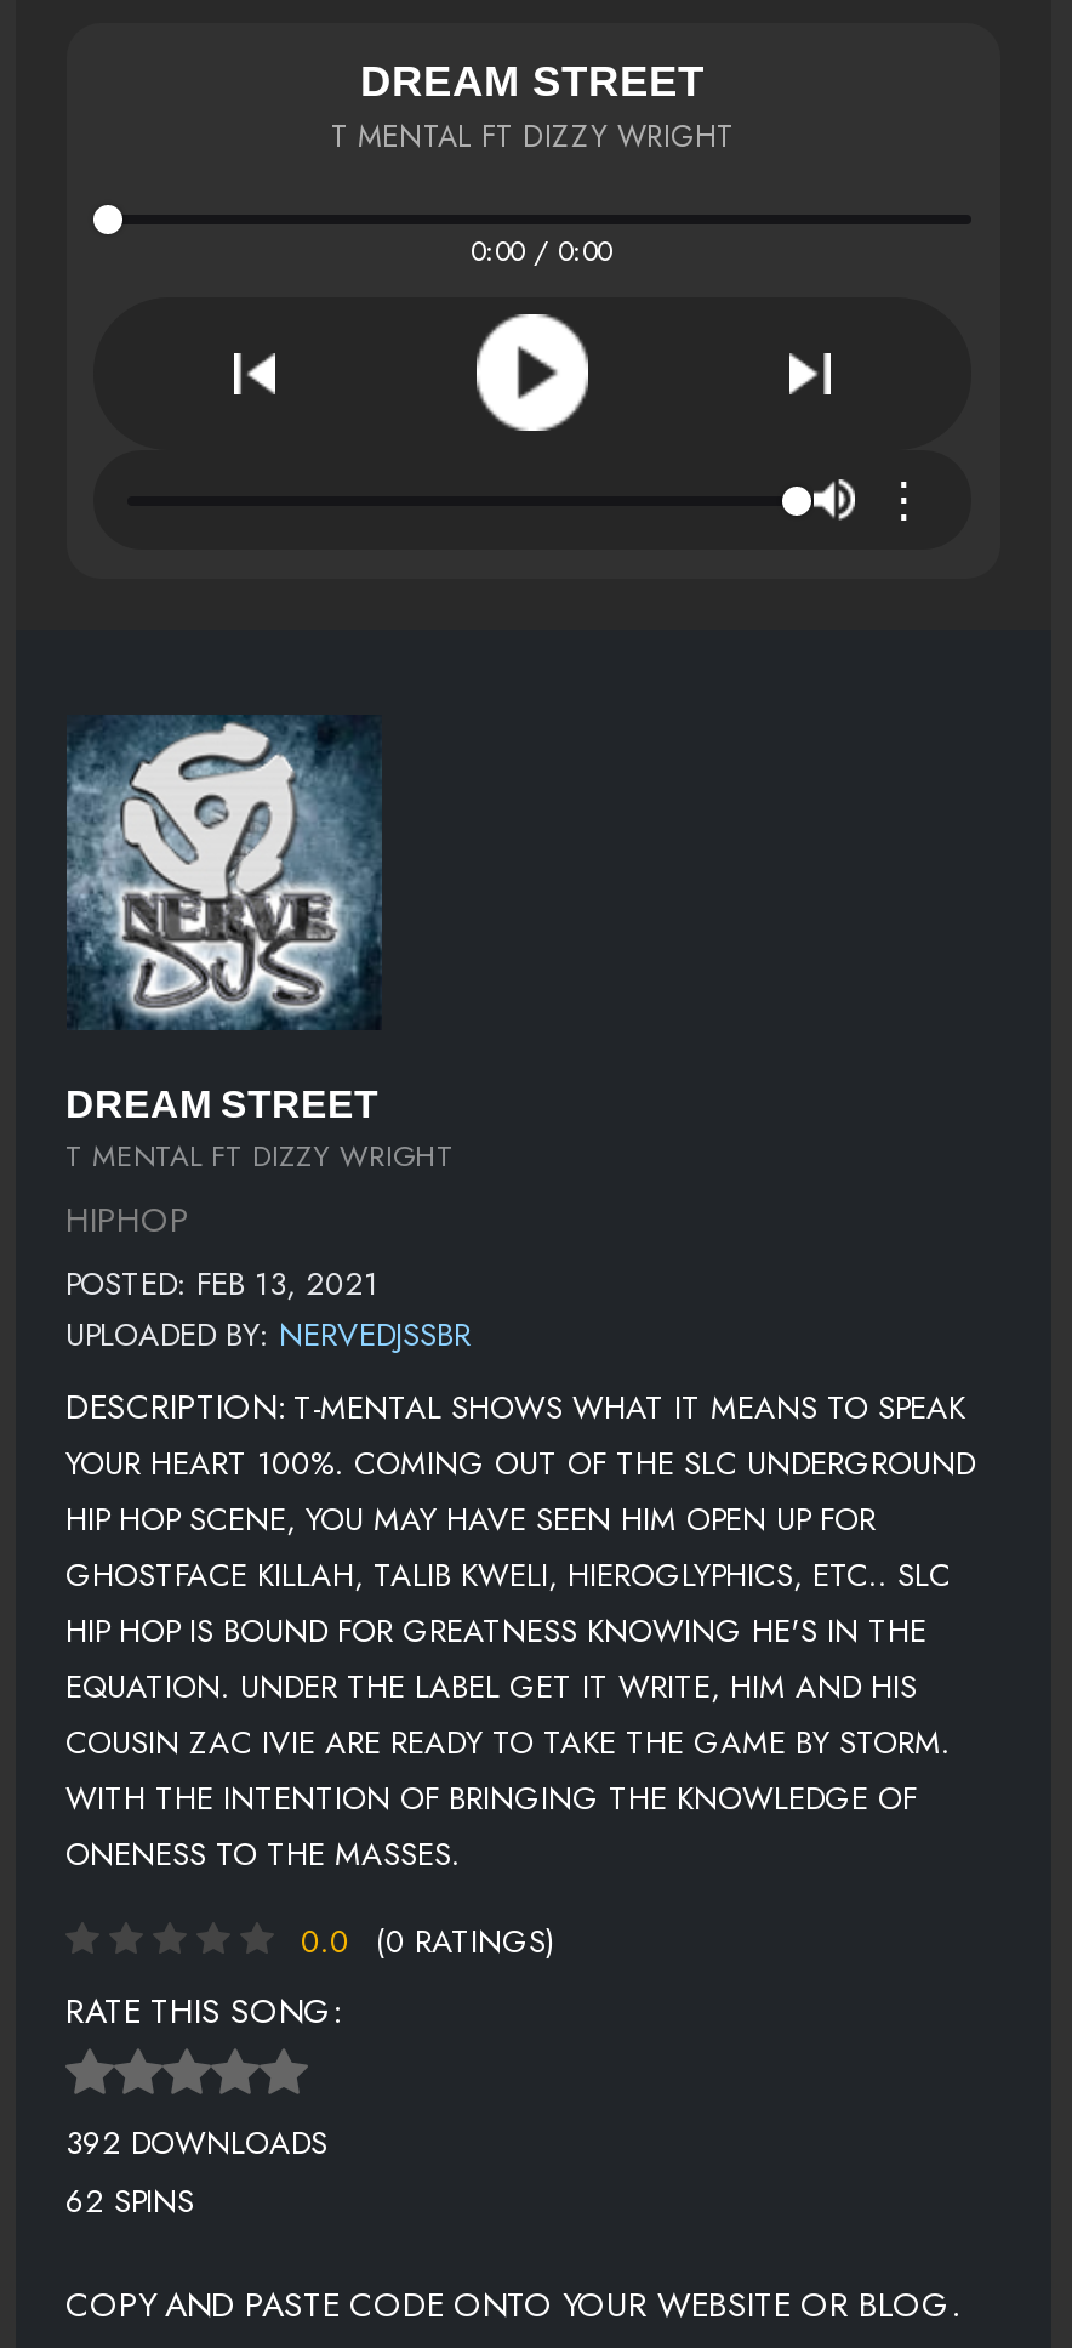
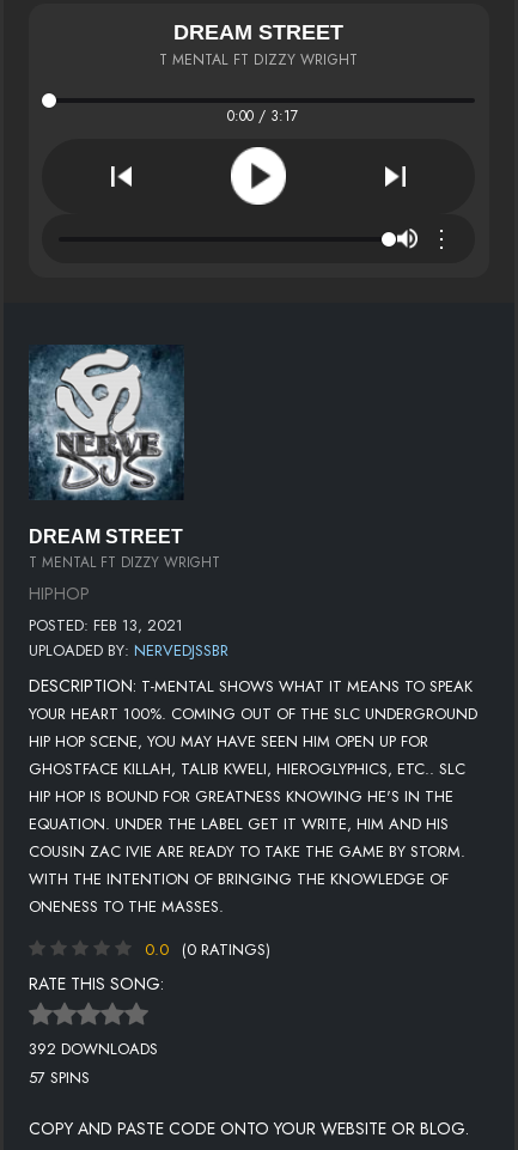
[471,230,611,274] 0:00 / 0:00 -> [227,106,298,127] 0:00 / 3:17
[65,2178,194,2224] 62 SPINS -> [28,1066,89,1089] 57 SPINS

